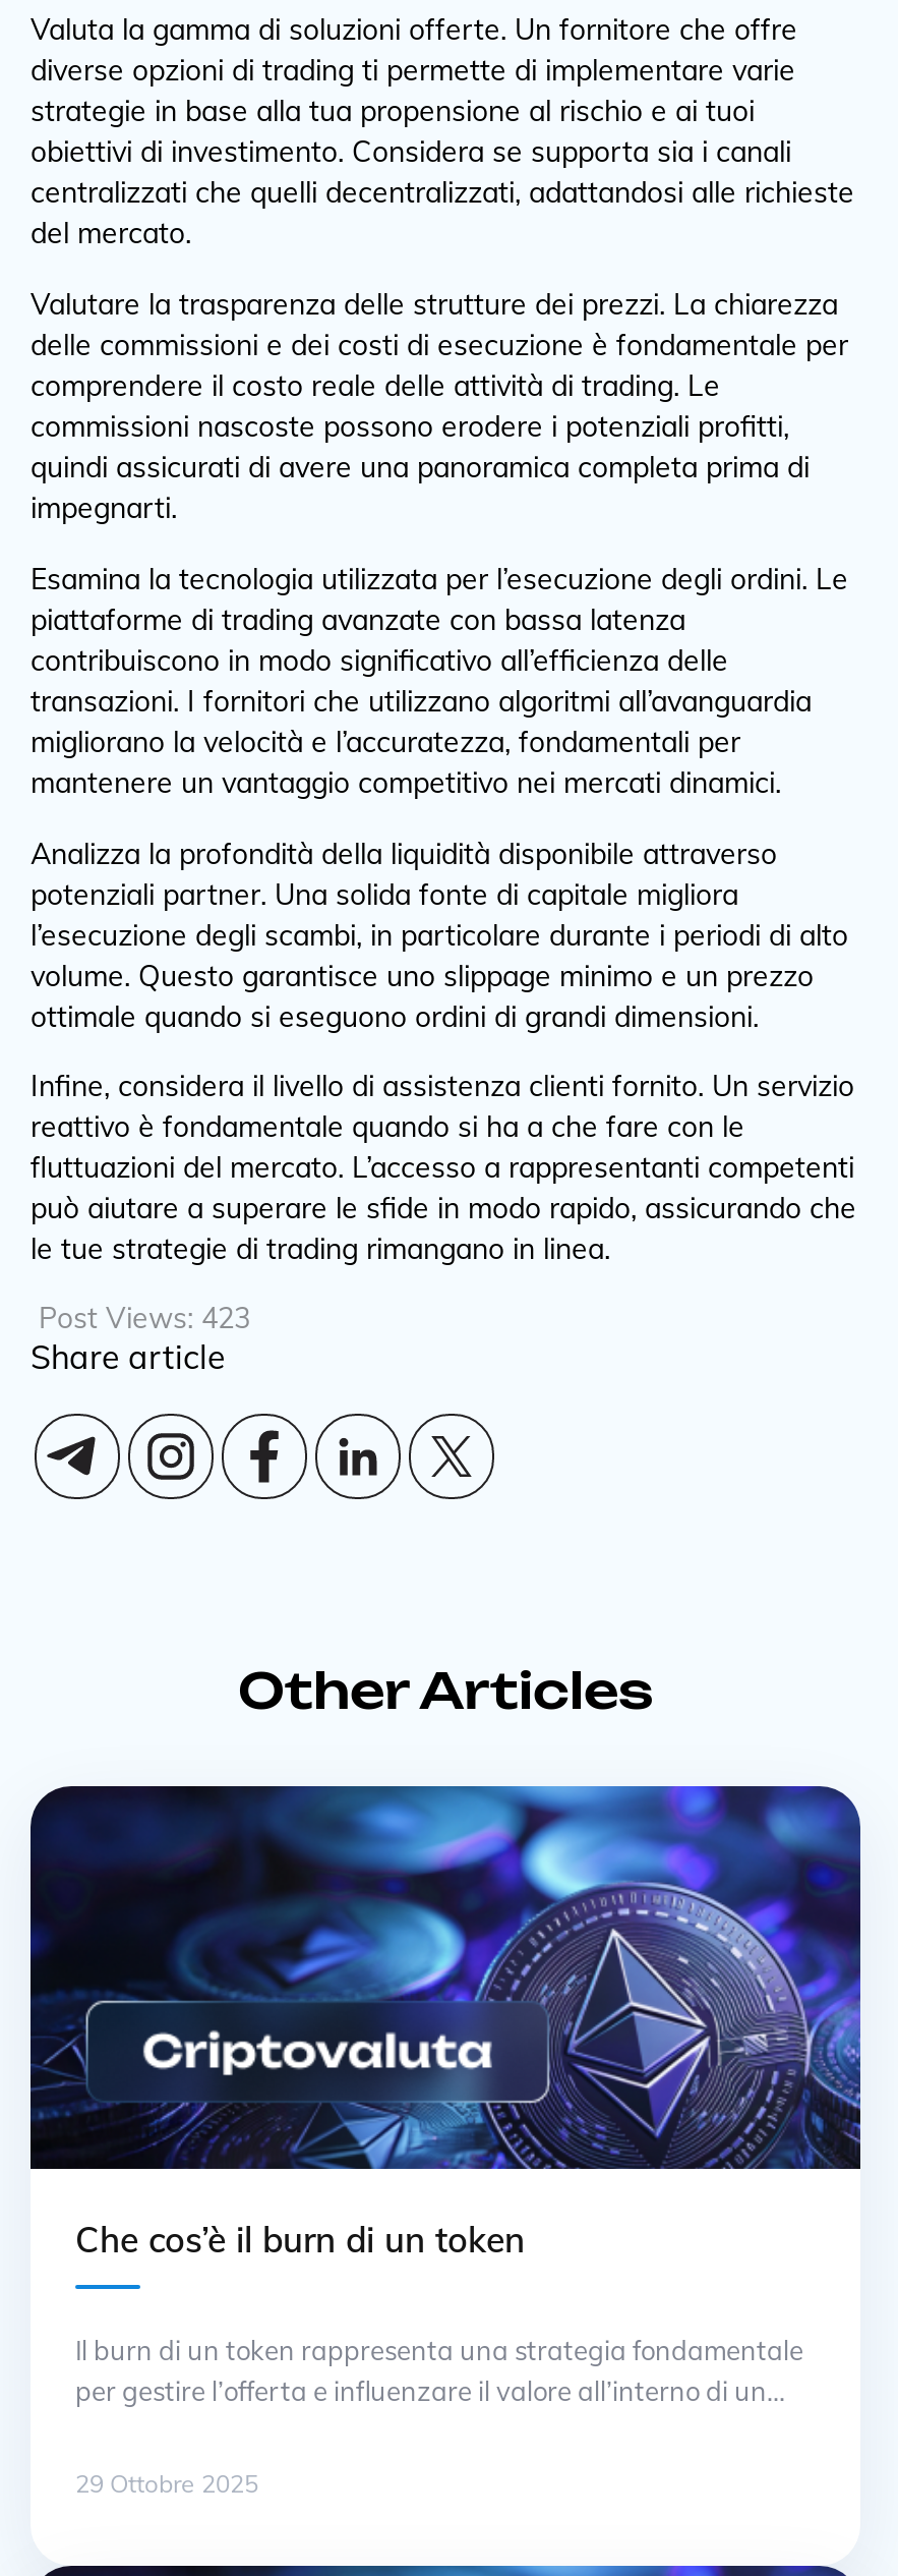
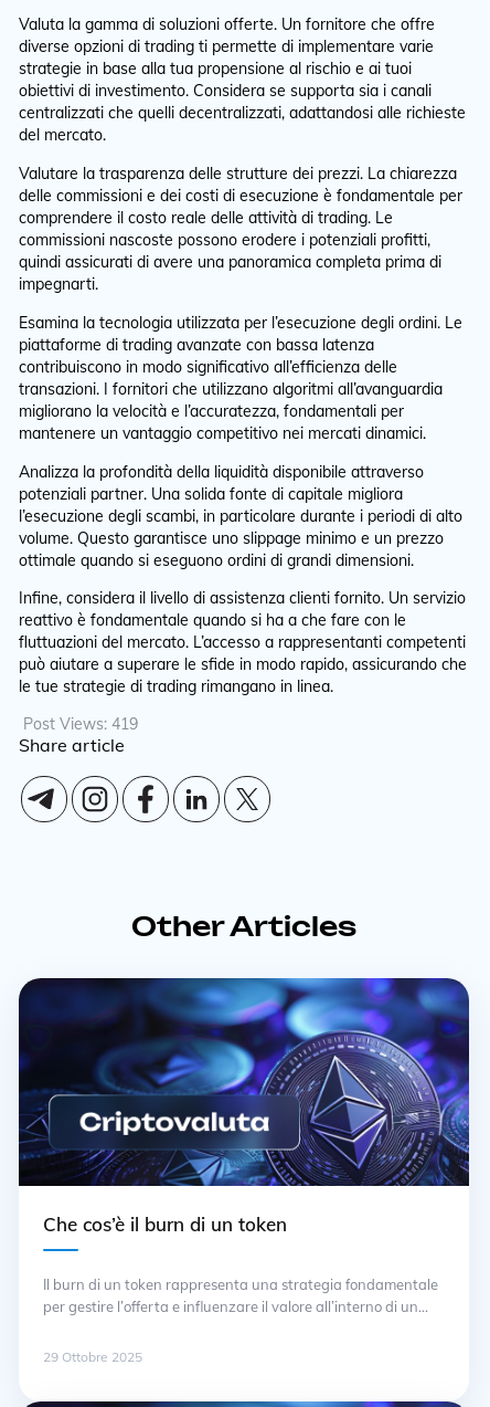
[39,1301,250,1337] Post Views: 423 -> [23,714,138,734] Post Views: 419

